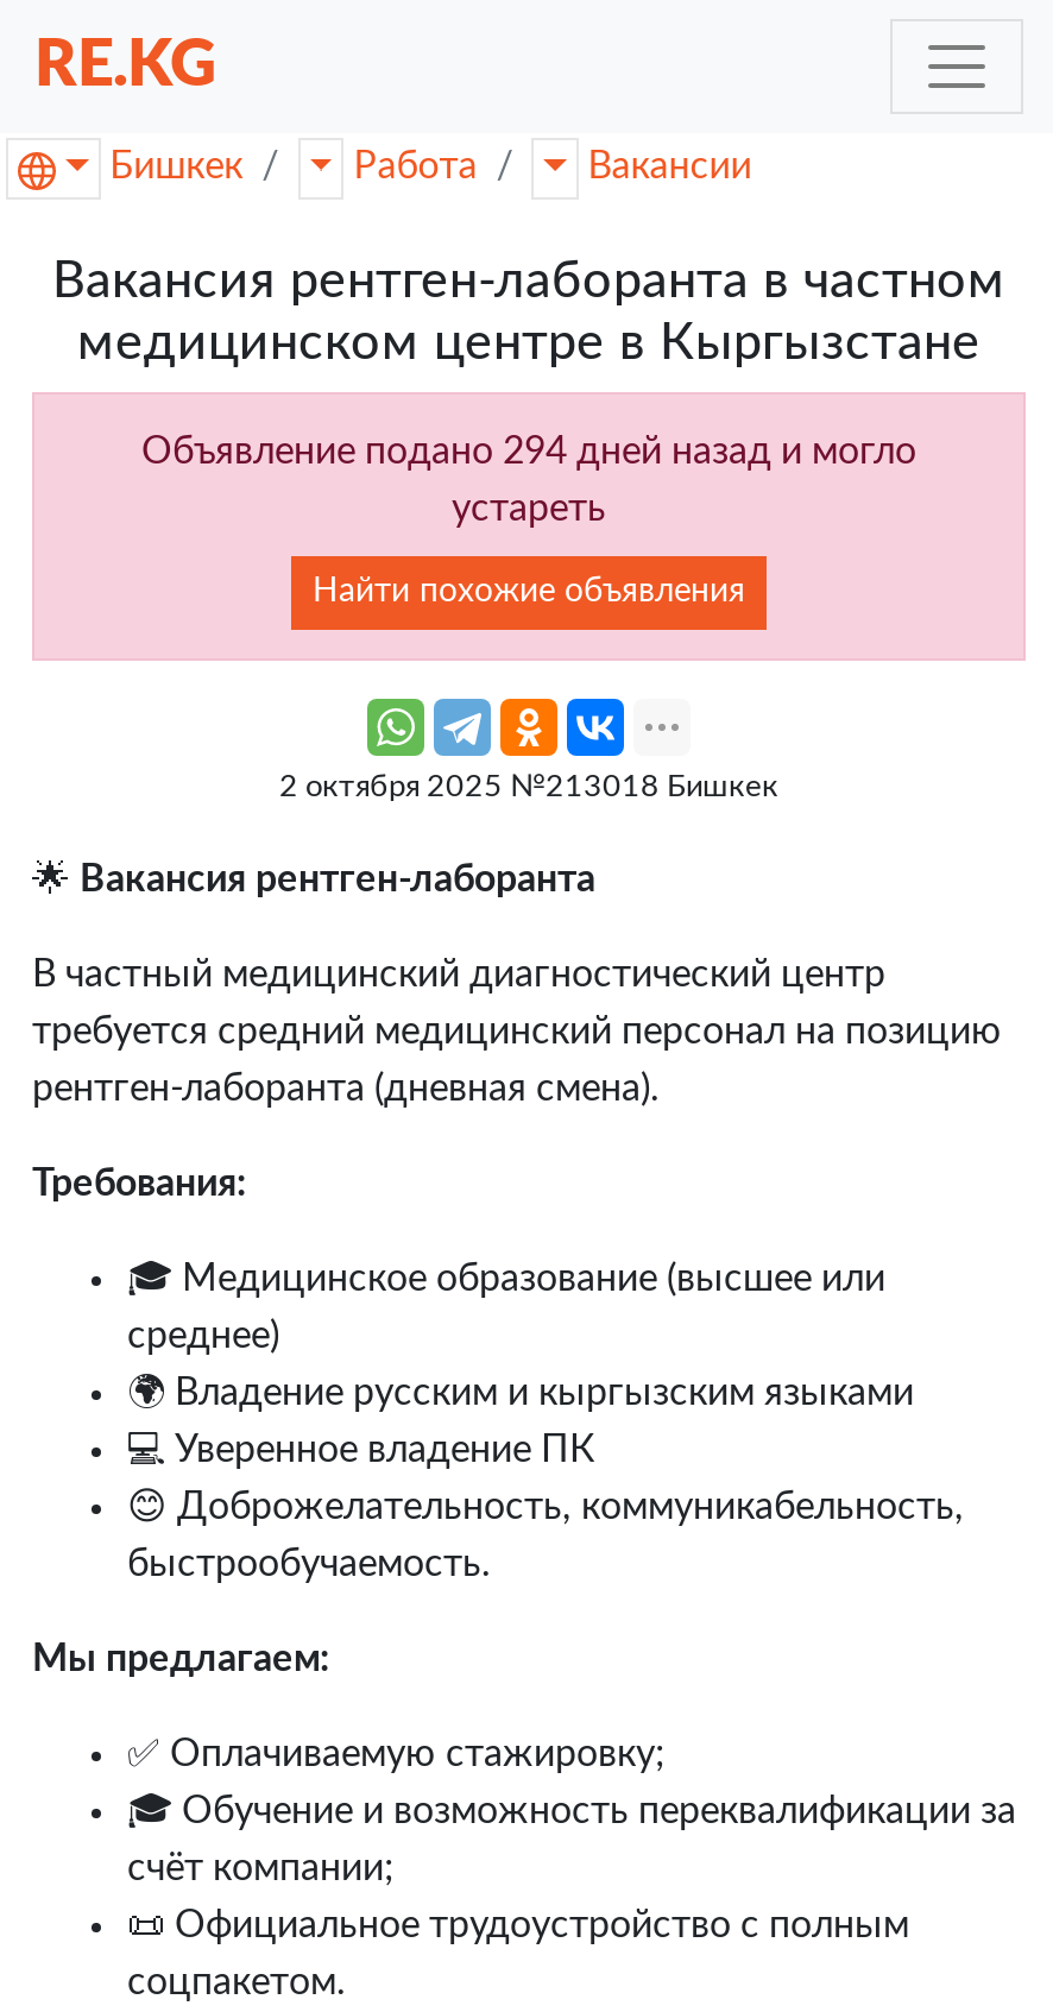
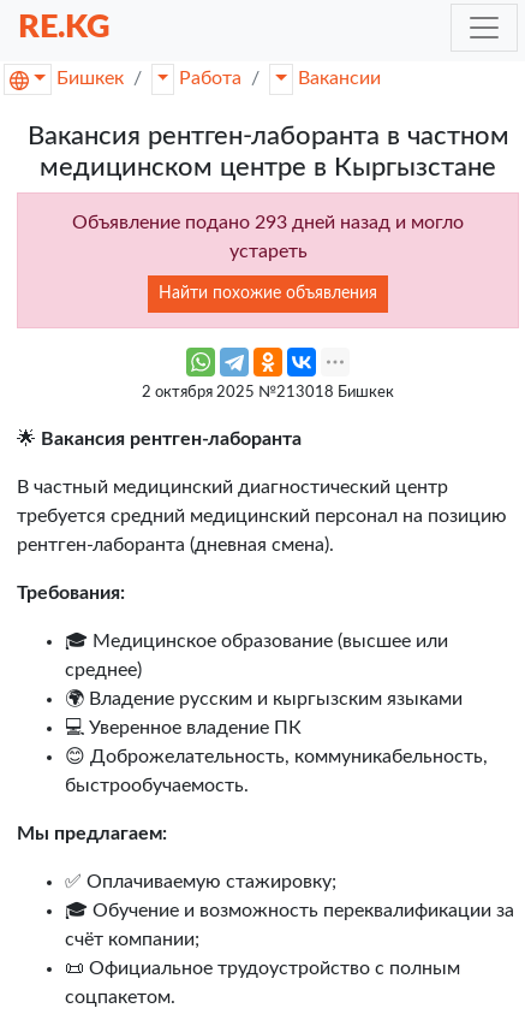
[141,433,916,471] Объявление подано 294 дней назад и могло -> [72,213,464,232] Объявление подано 293 дней назад и могло

